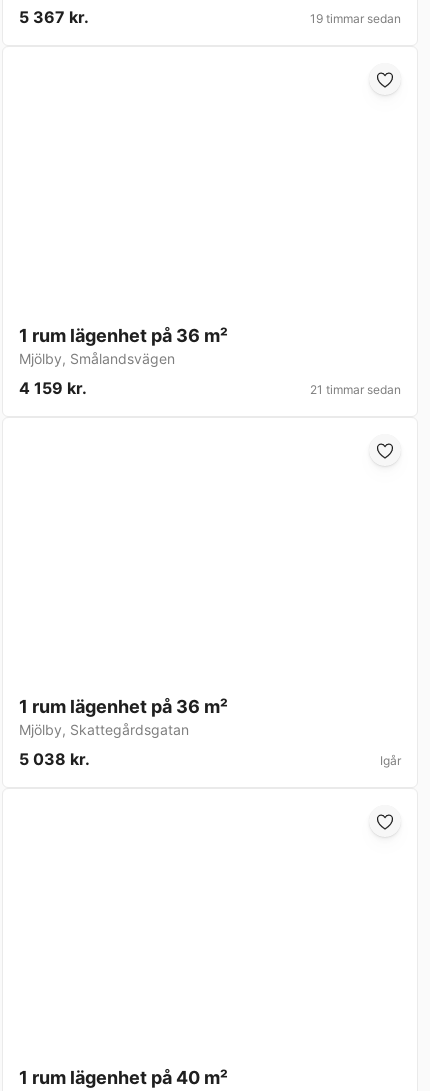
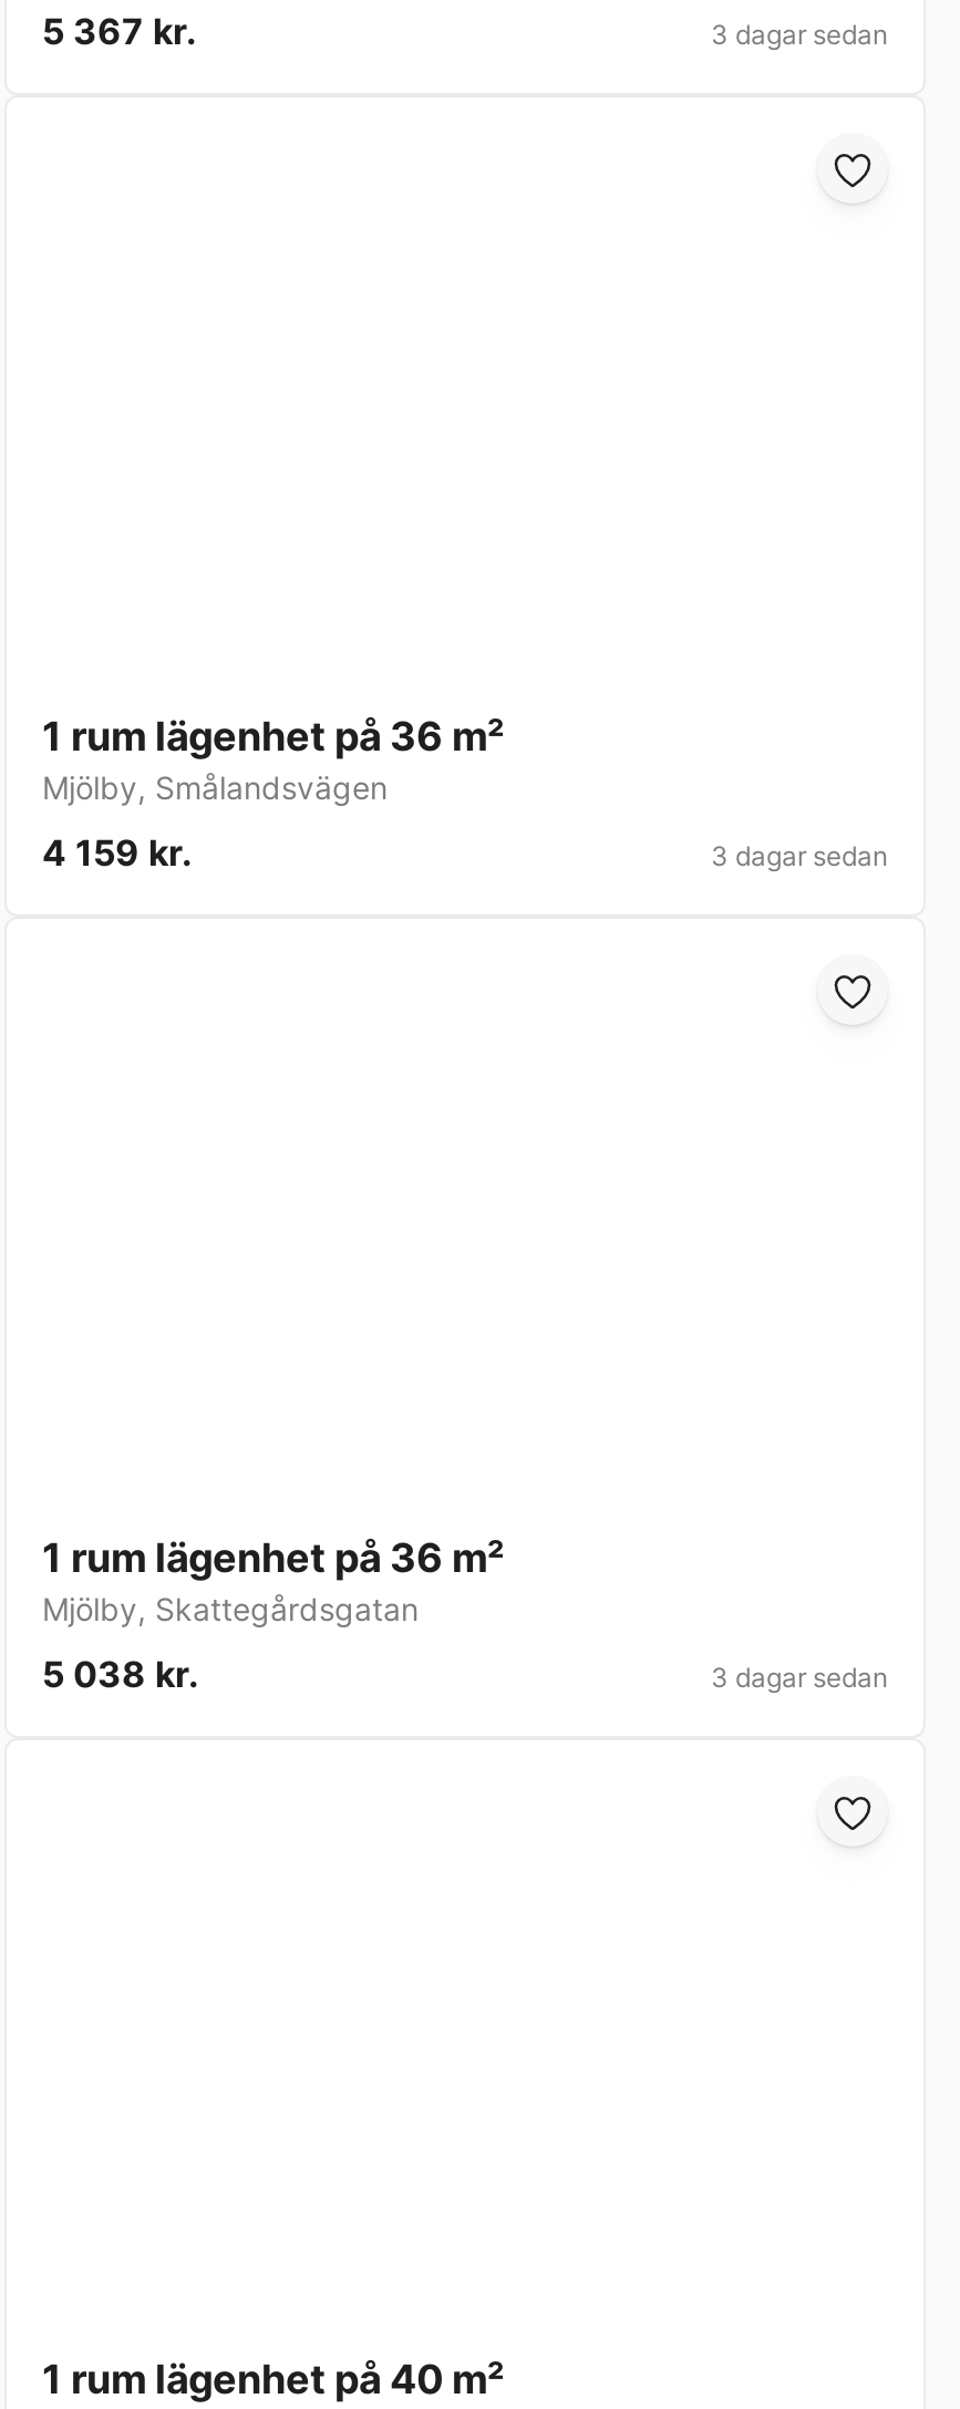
[310,11,401,26] 19 timmar sedan -> [711,18,888,52] 3 dagar sedan
[310,382,401,397] 21 timmar sedan -> [711,840,888,873] 3 dagar sedan
[380,753,401,768] Igår -> [711,1661,888,1694] 3 dagar sedan

